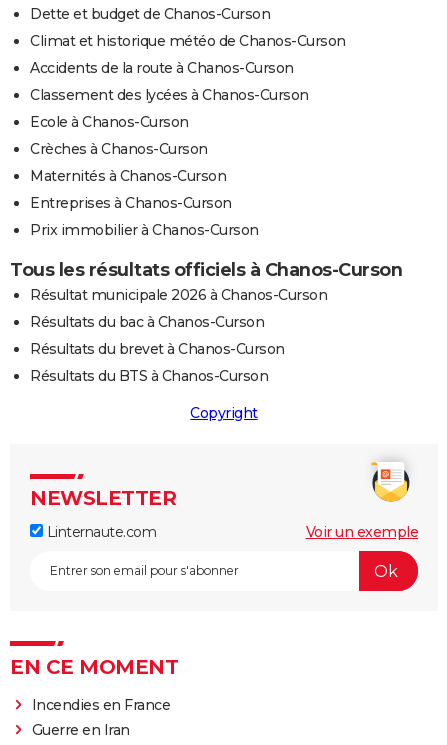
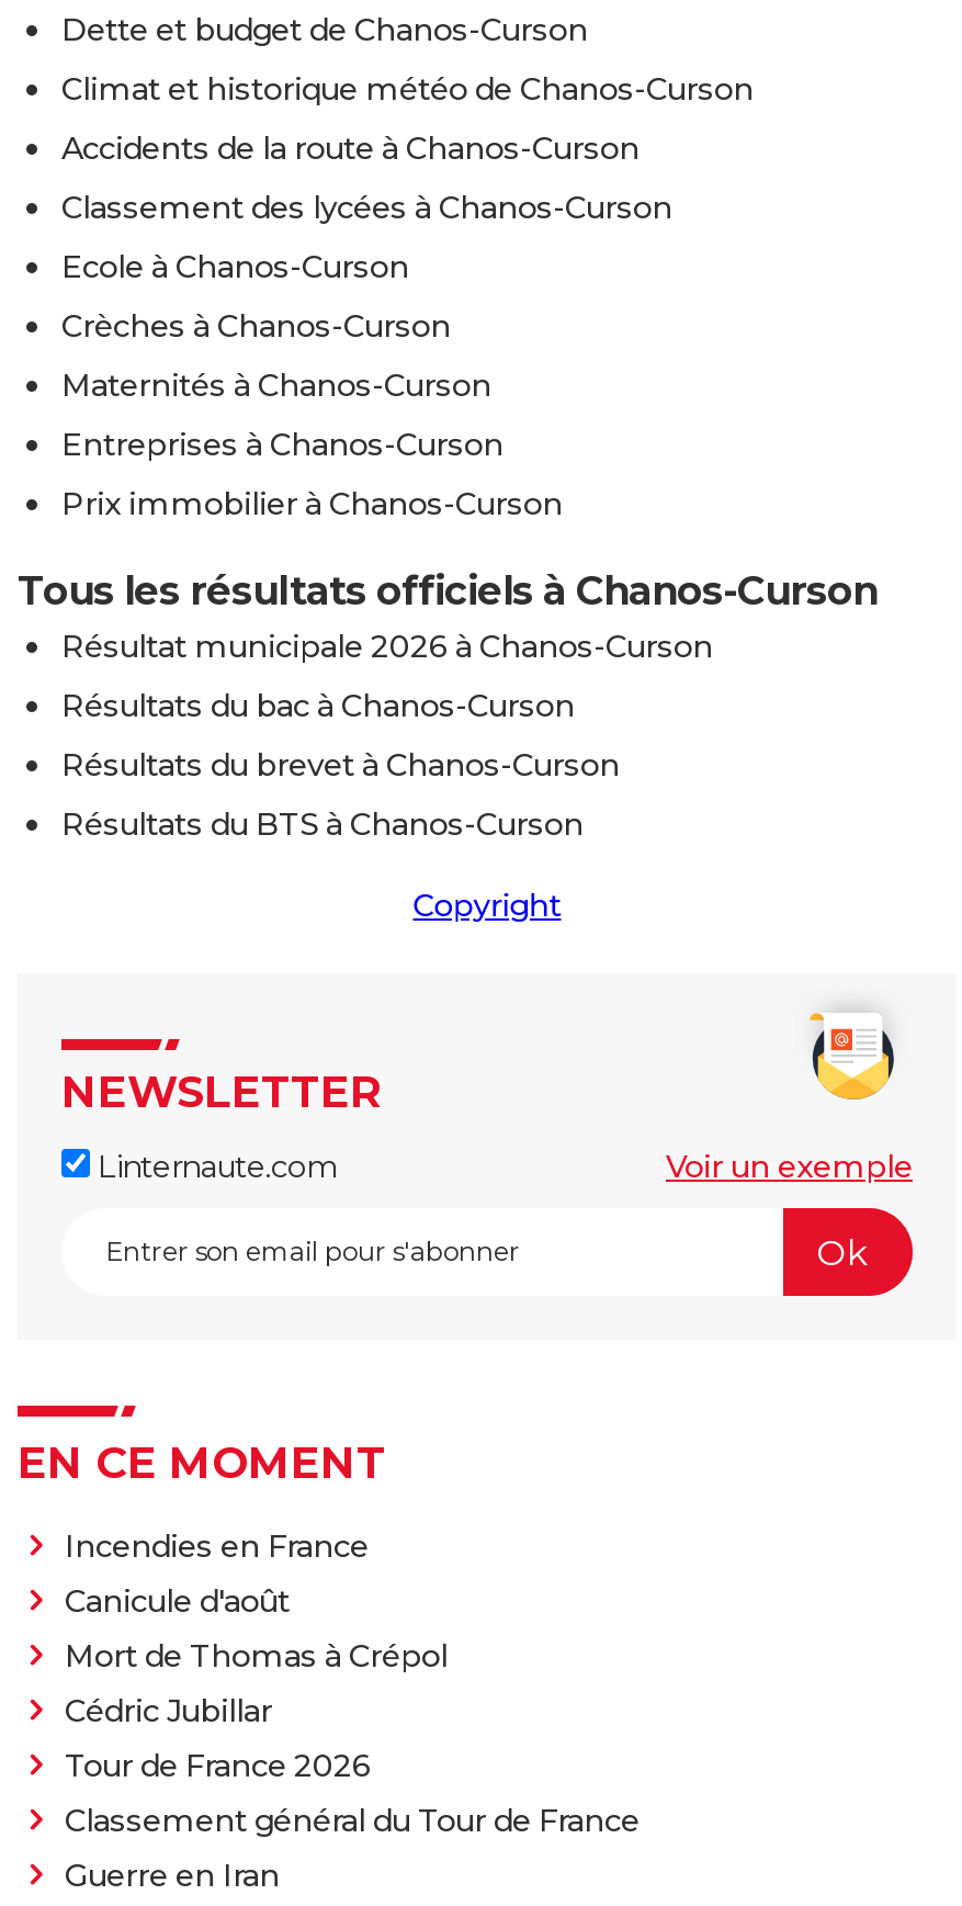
none -> [65,1582,640,1841] Canicule d'août | Mort de Thomas à Crépol | Cédric Jubillar | Tour de France 2026 | Classement général du Tour de France

